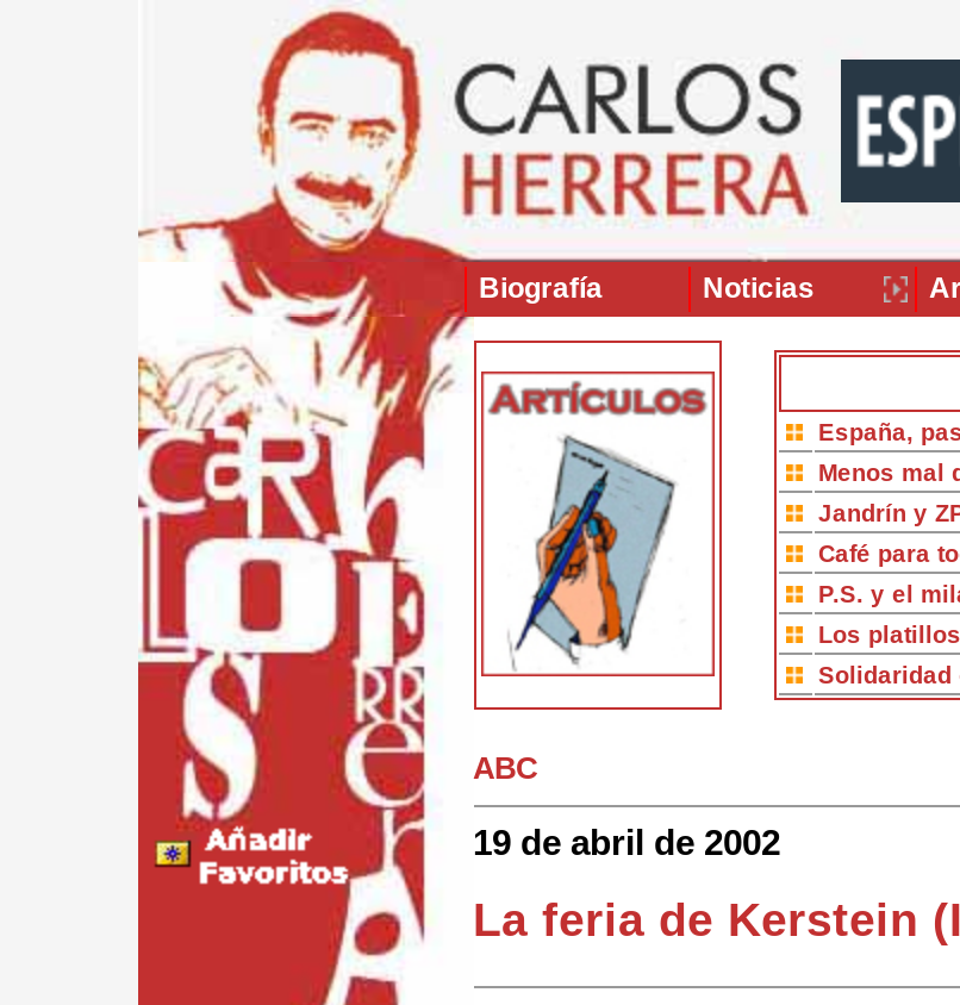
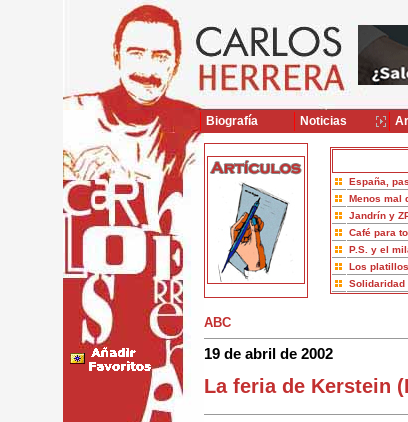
[841,62,953,202] [image] -> [358,27,405,85] [image]

